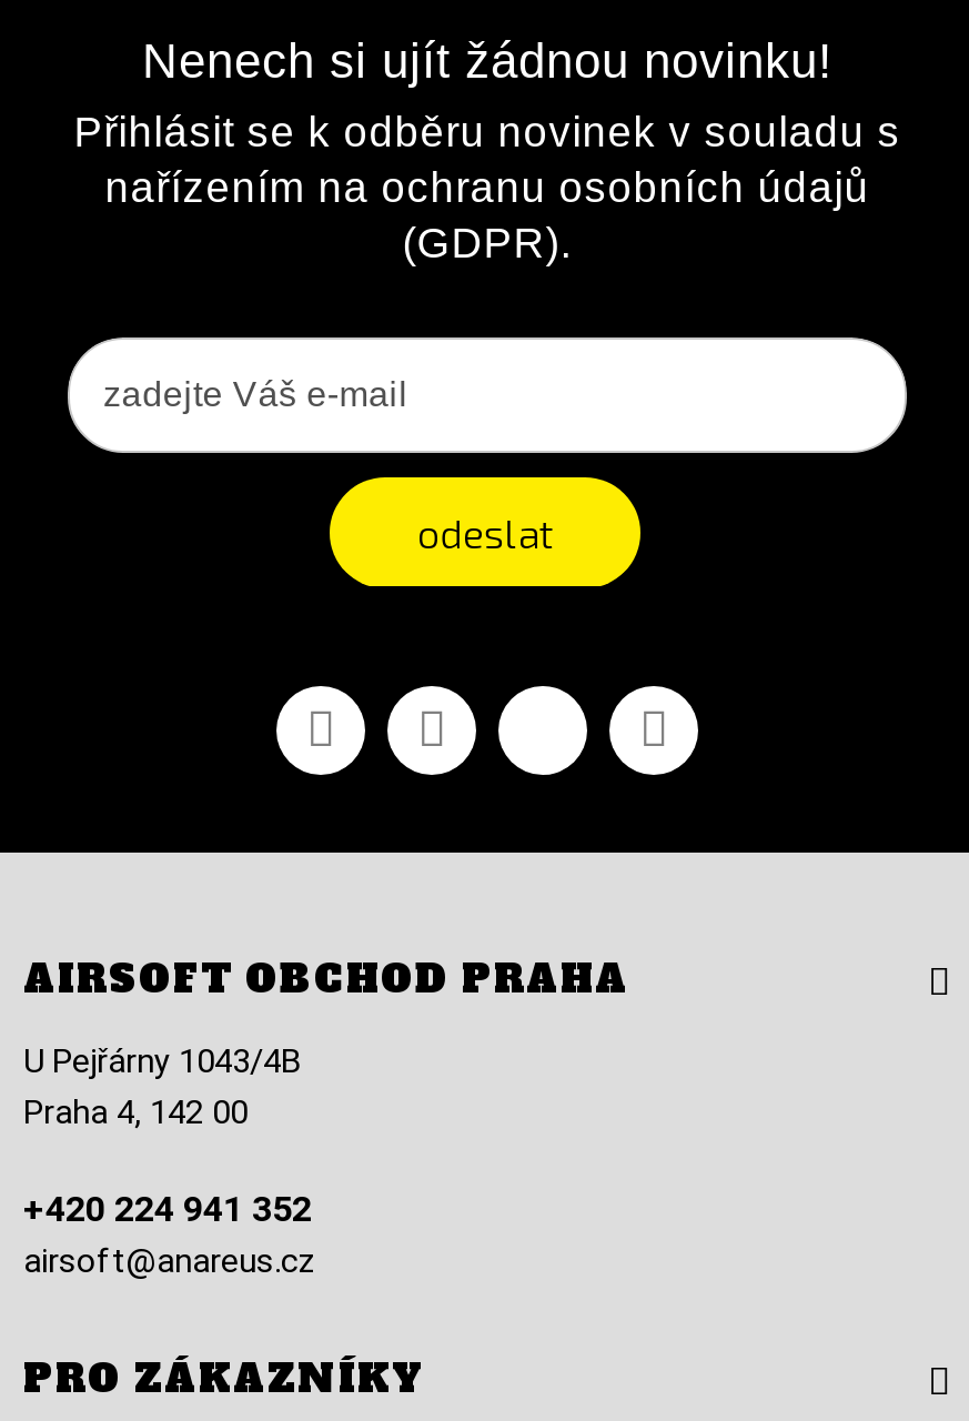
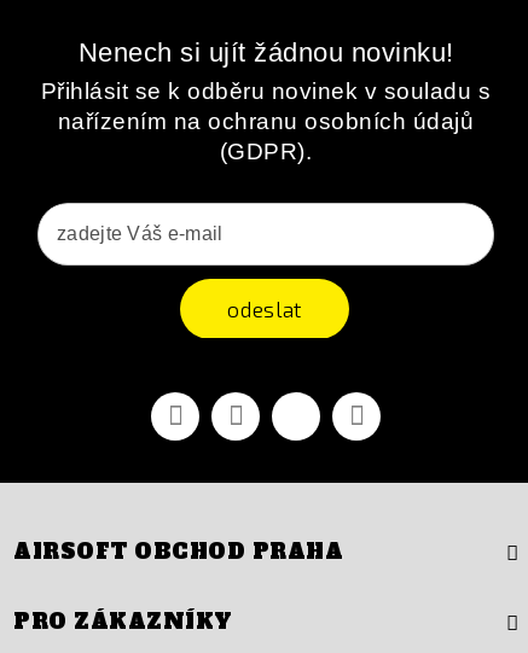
[23,1041,316,1281] U Pejřárny 1043/4B | Praha 4, 142 00 | +420 224 941 352 | airsoft@anareus.cz -> none

